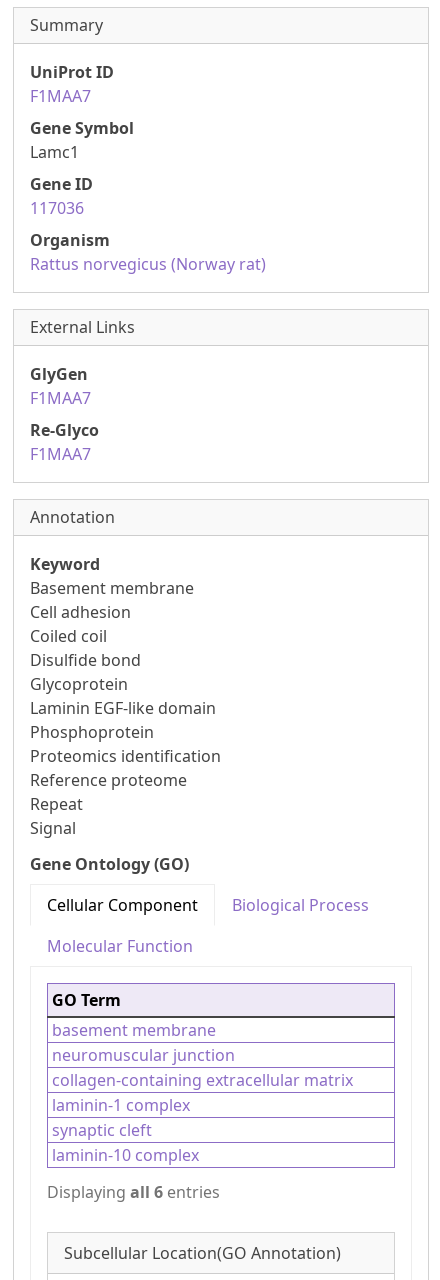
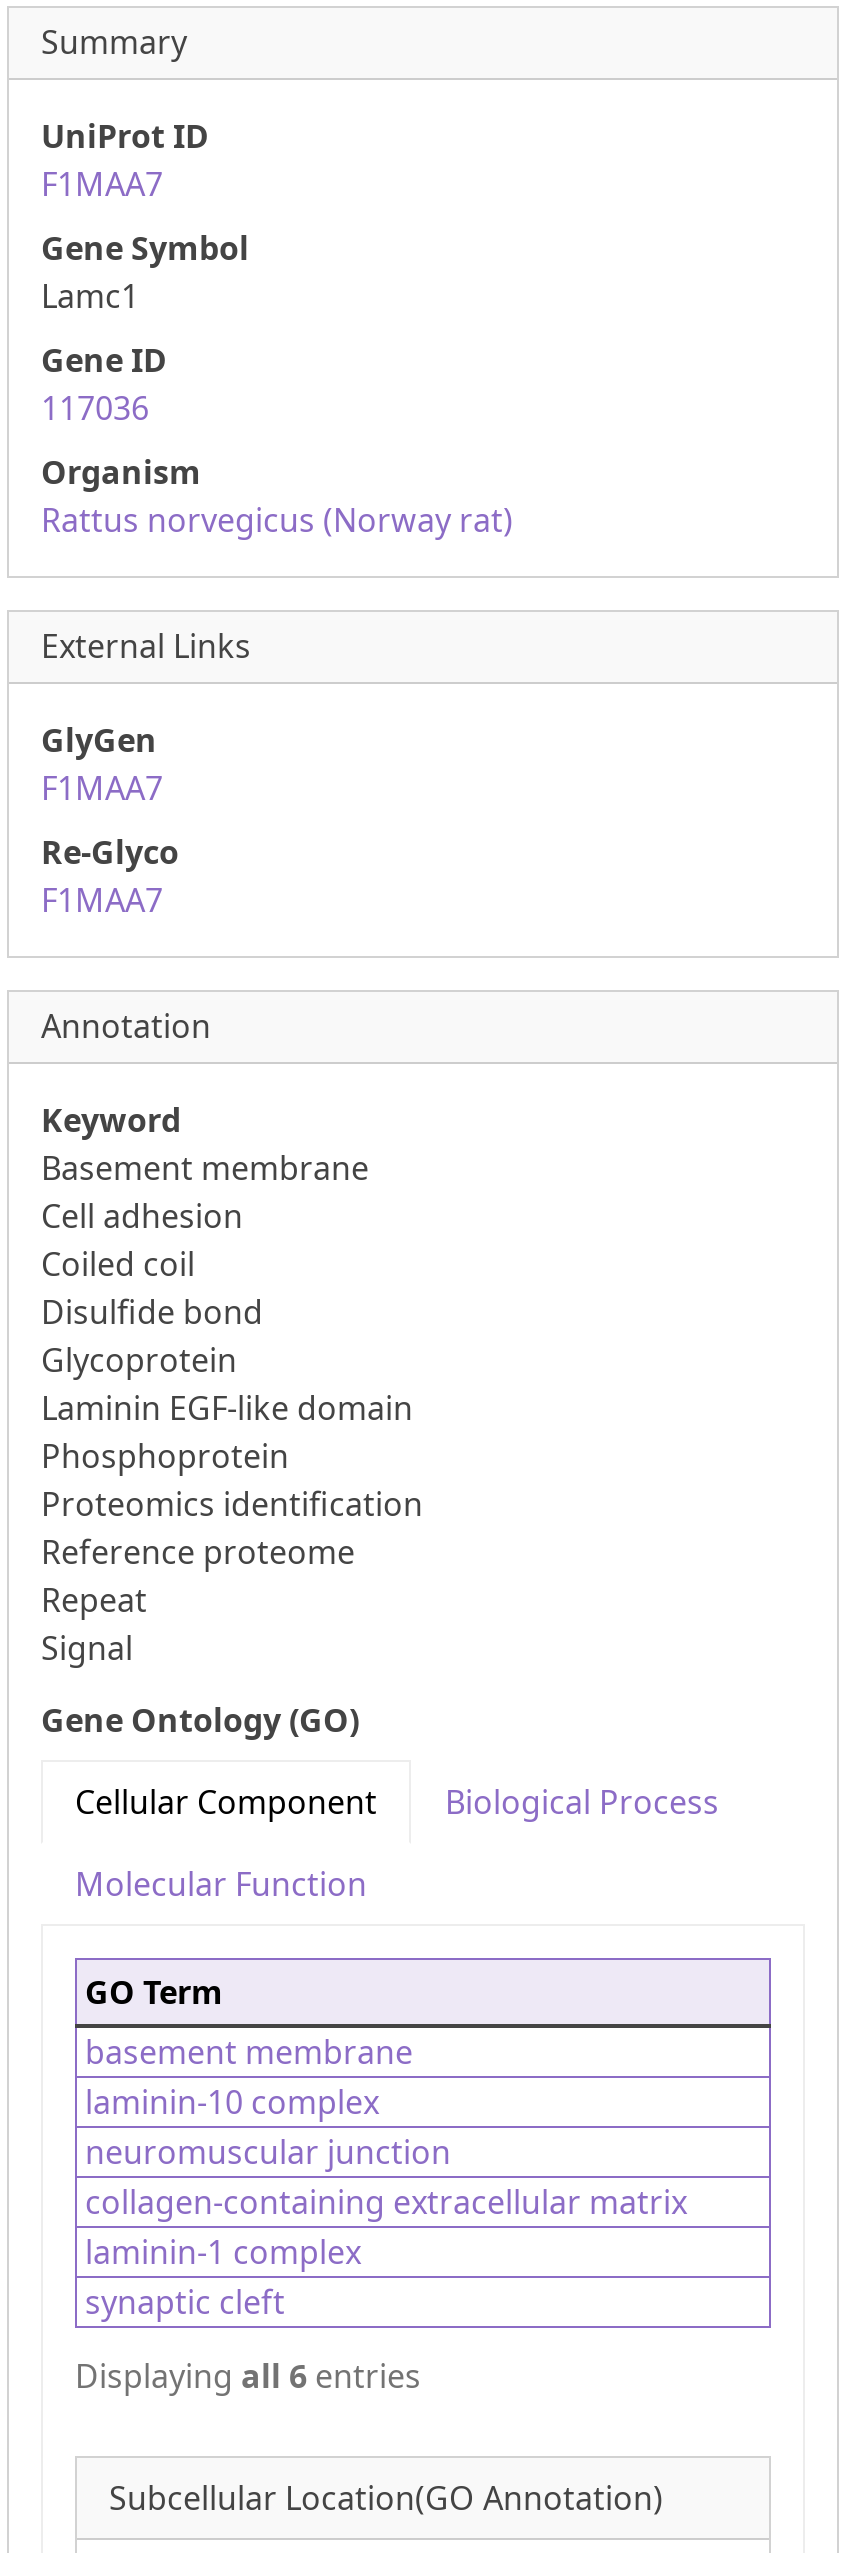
moved [52,1044,353,1141] -> [85,2129,687,2323]: neuromuscular junction | collagen-containing extracellular matrix | laminin-1 complex | synaptic cleft
moved [52,1144,199,1166] -> [85,2079,379,2123]: laminin-10 complex

